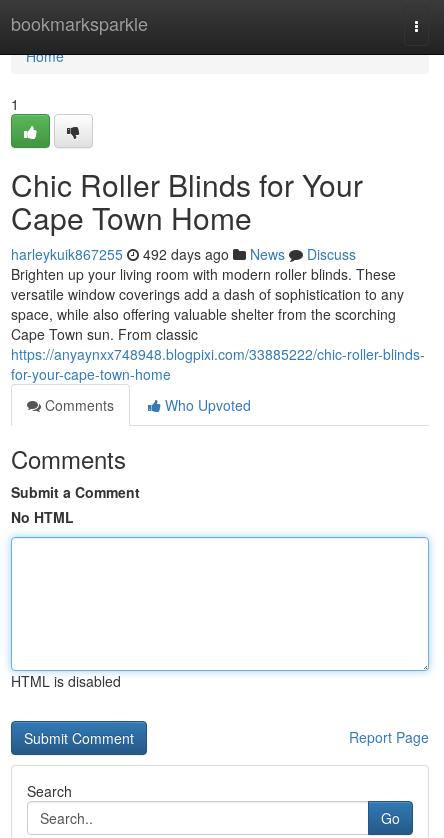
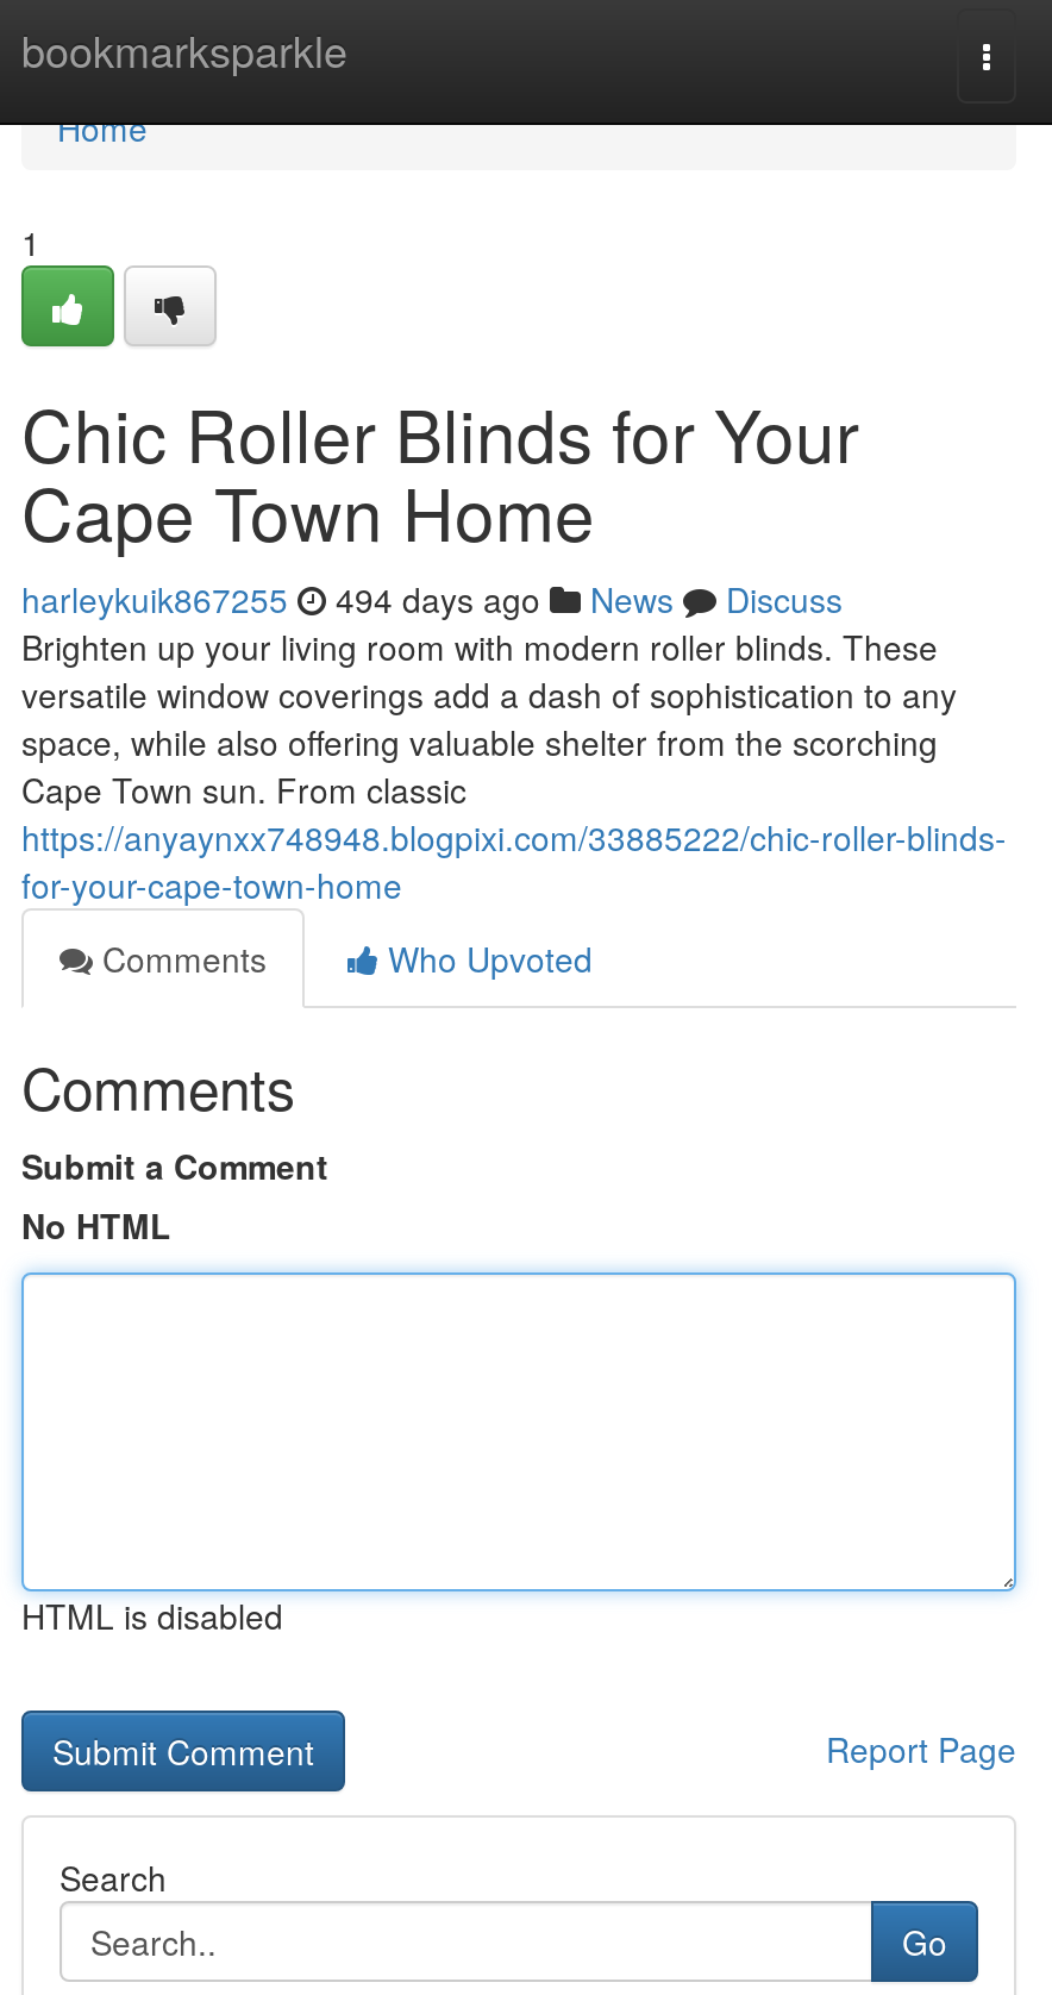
[11,244,356,264] harleykuik867255 492 days ago News Discuss -> [21,575,843,623] harleykuik867255 494 days ago News Discuss

